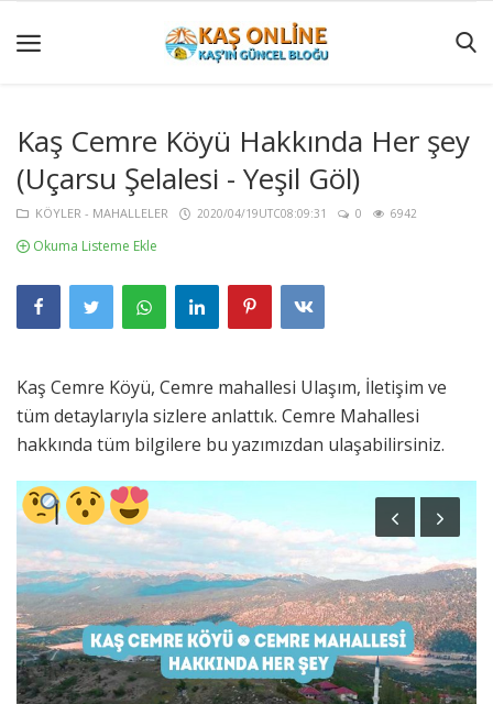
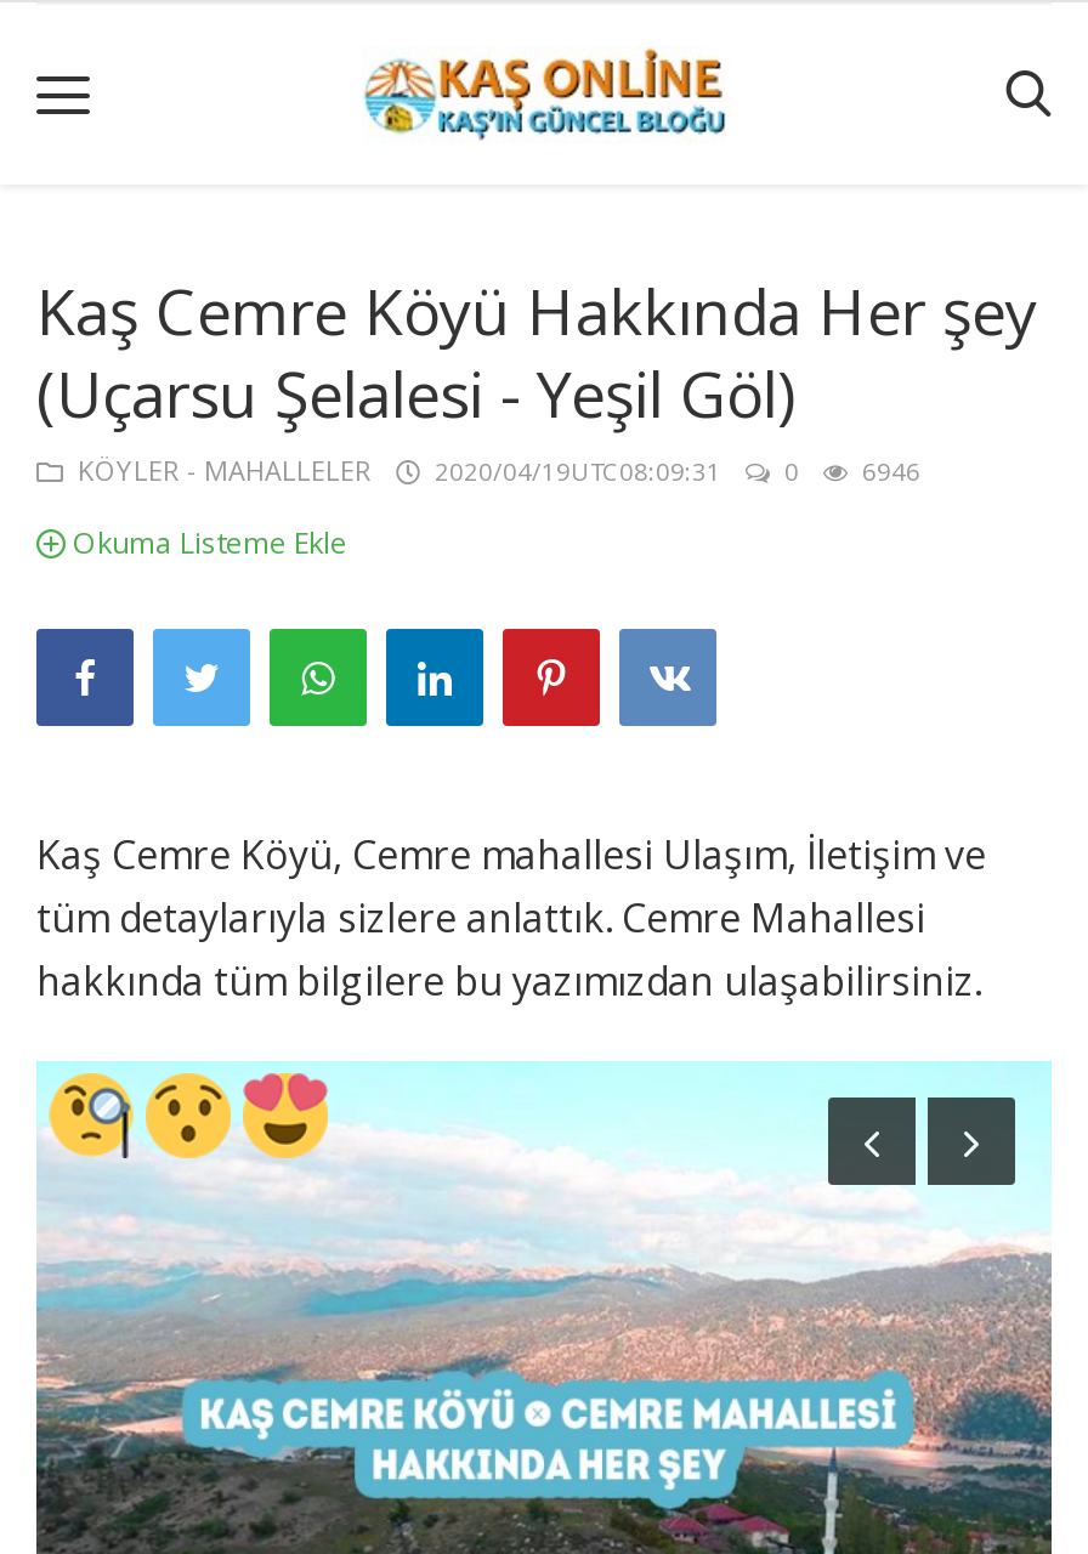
[384,206,417,221] 6942 -> [848,454,920,488] 6946

